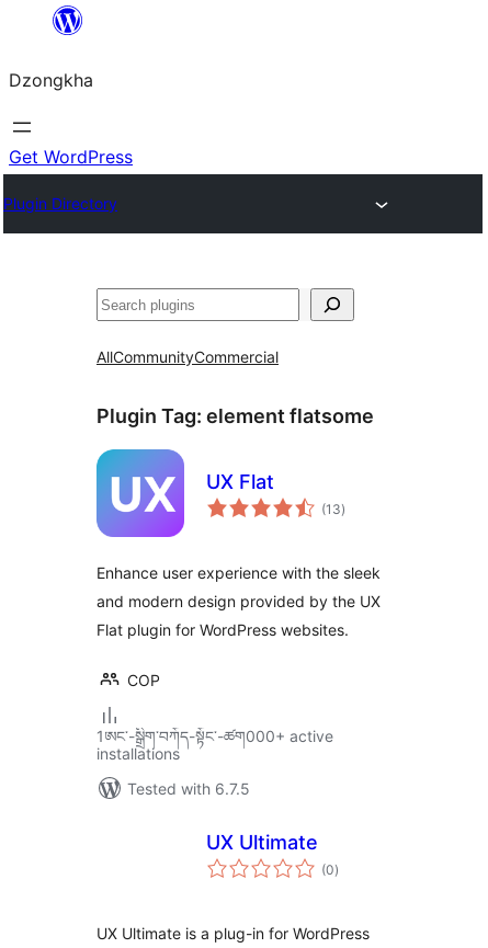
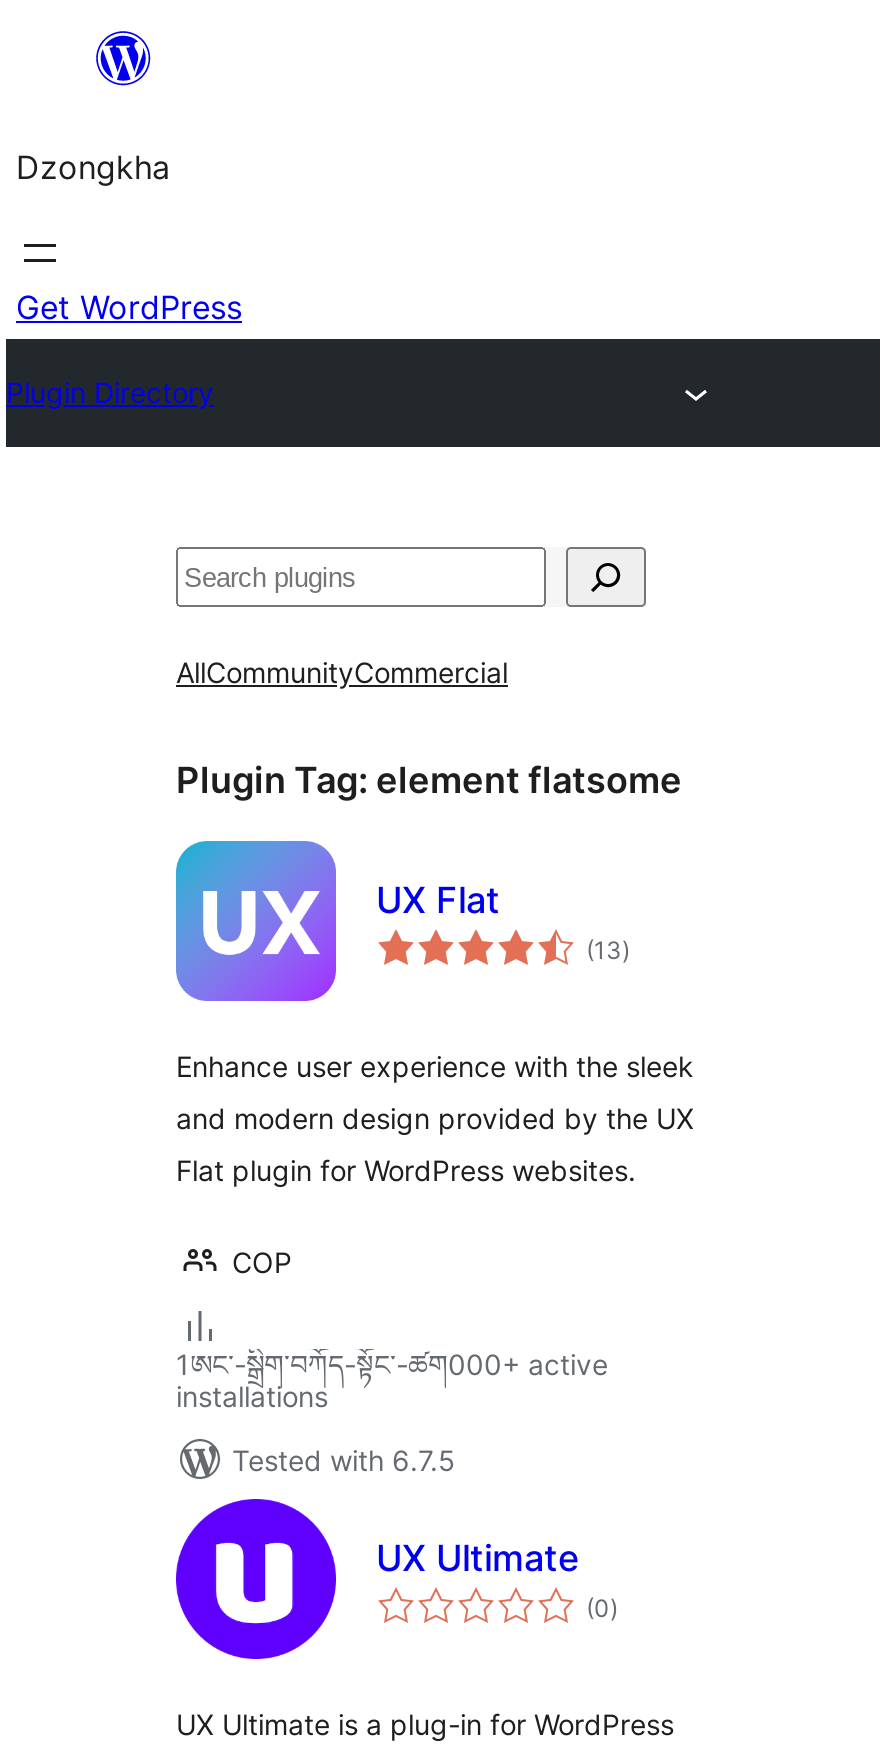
none -> [174,1497,338,1661] [image]

